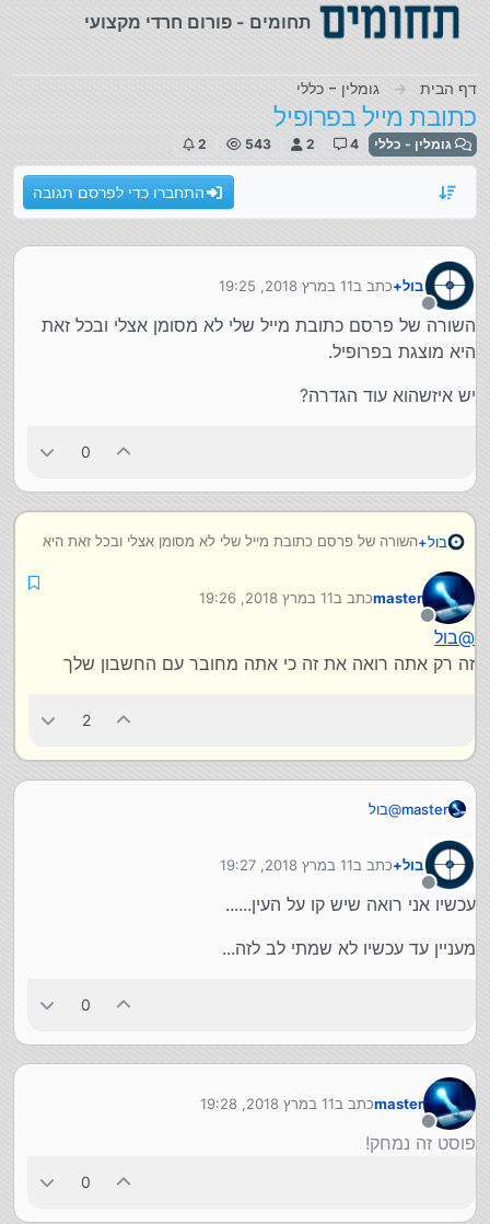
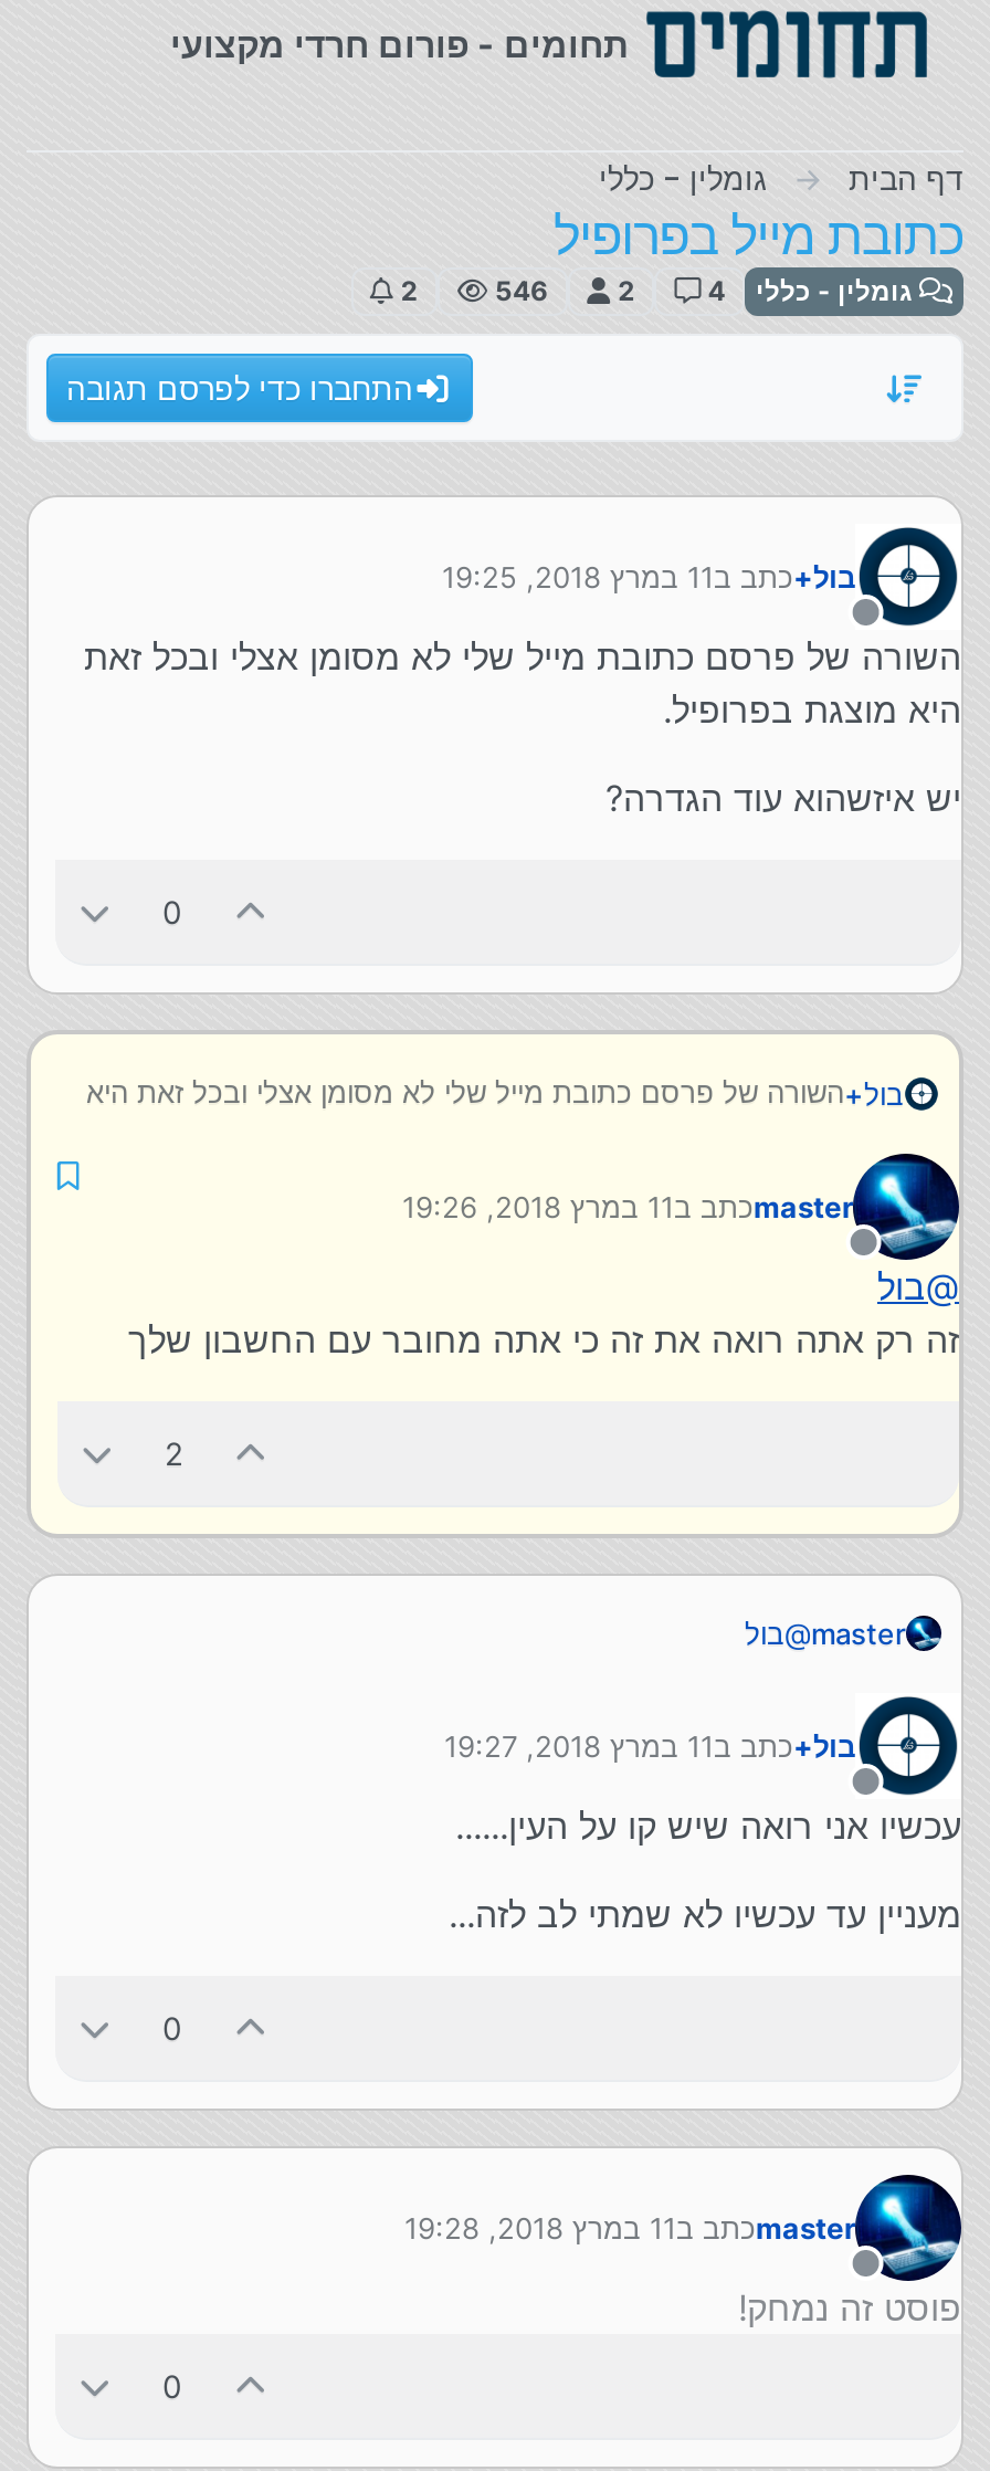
[245,136,271,152] 543 -> [495,275,548,308] 546

